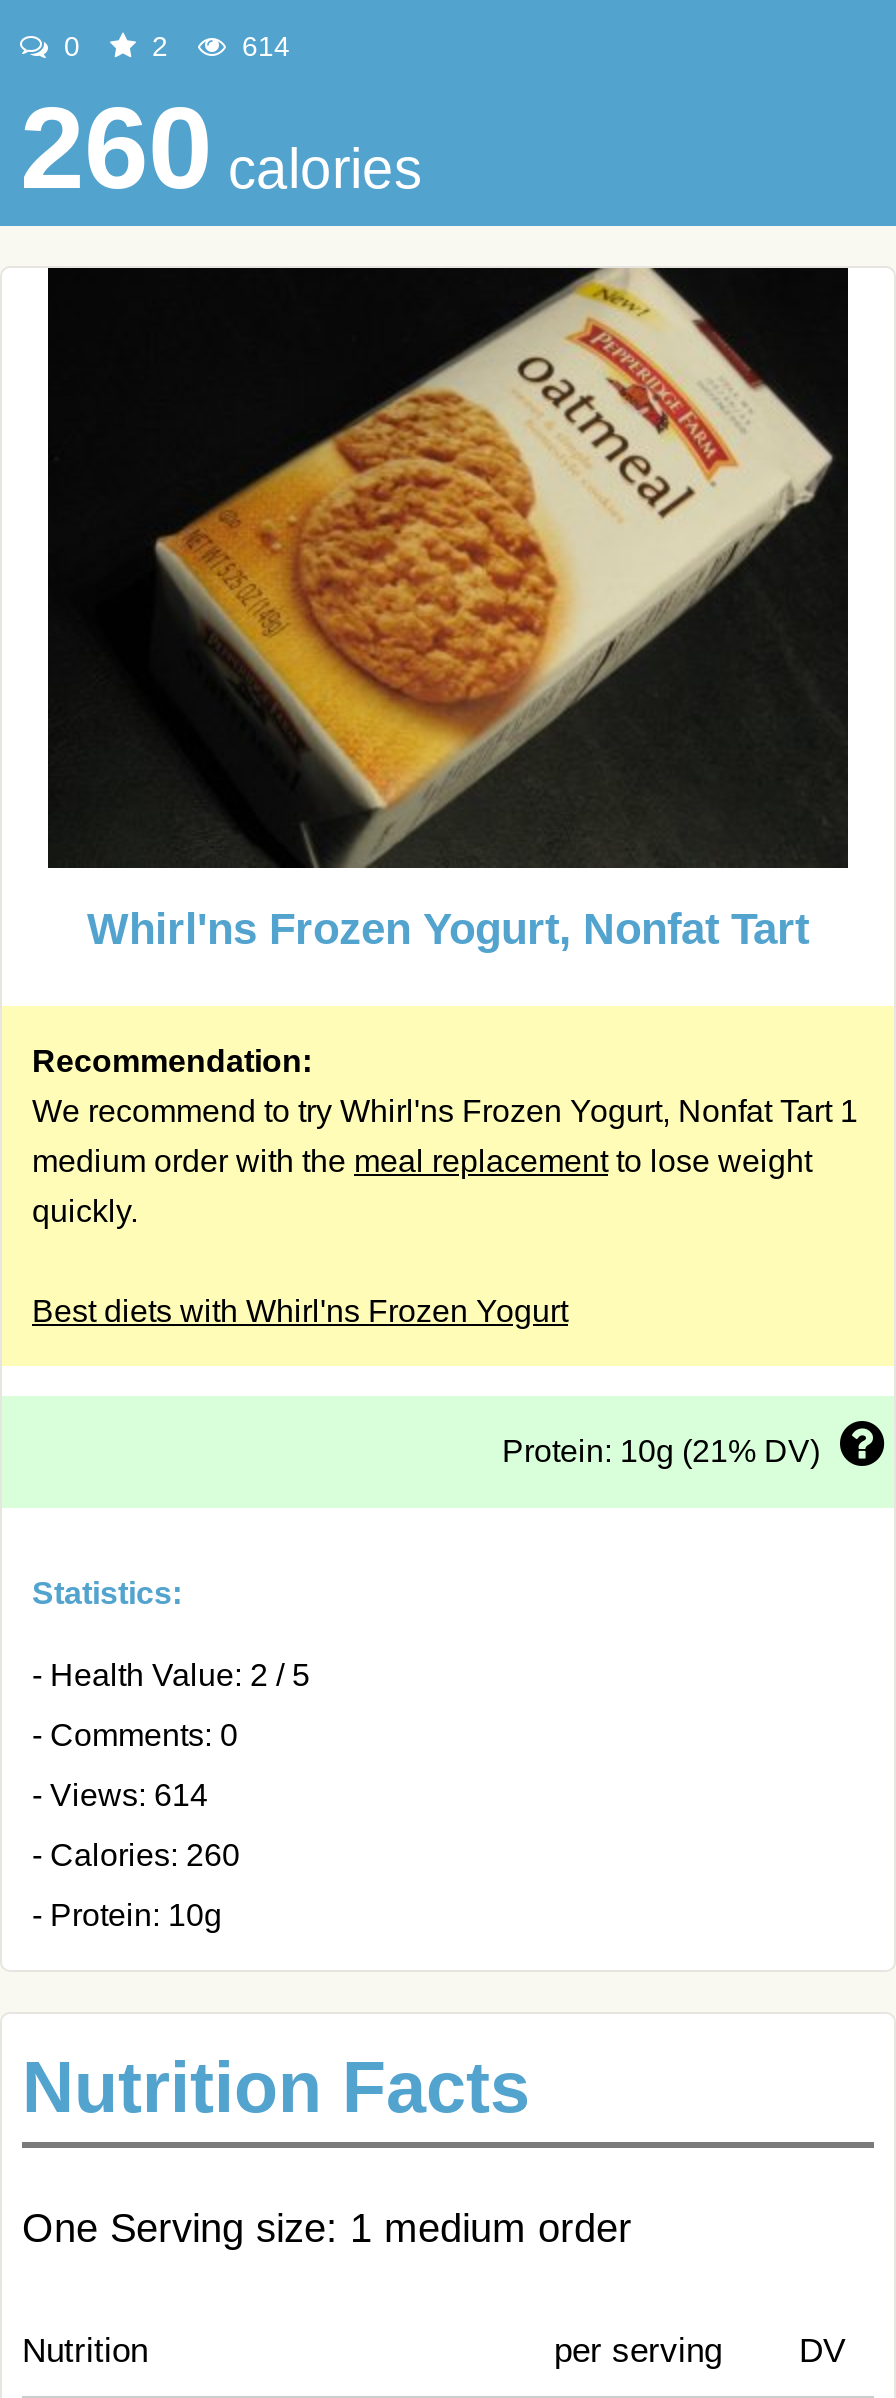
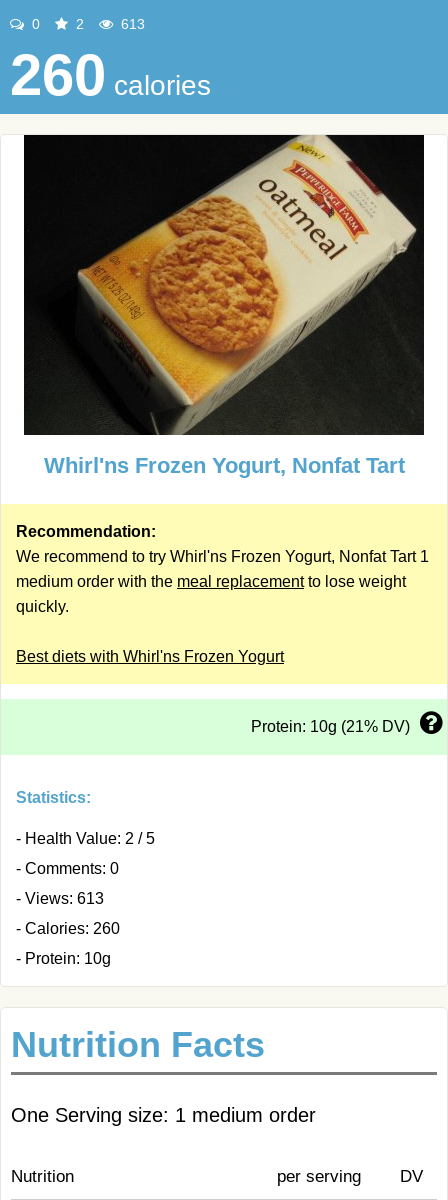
[234,30,290,62] 614 -> [117,16,145,32] 613
[32,1778,208,1812] - Views: 614 -> [16,890,104,907] - Views: 613

